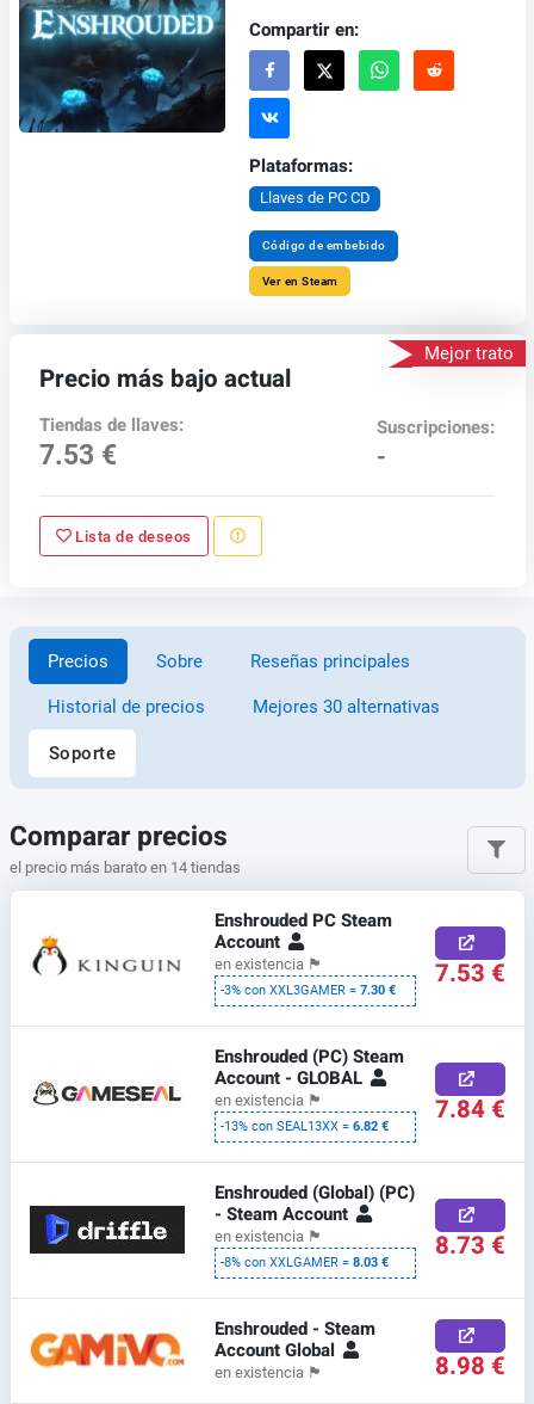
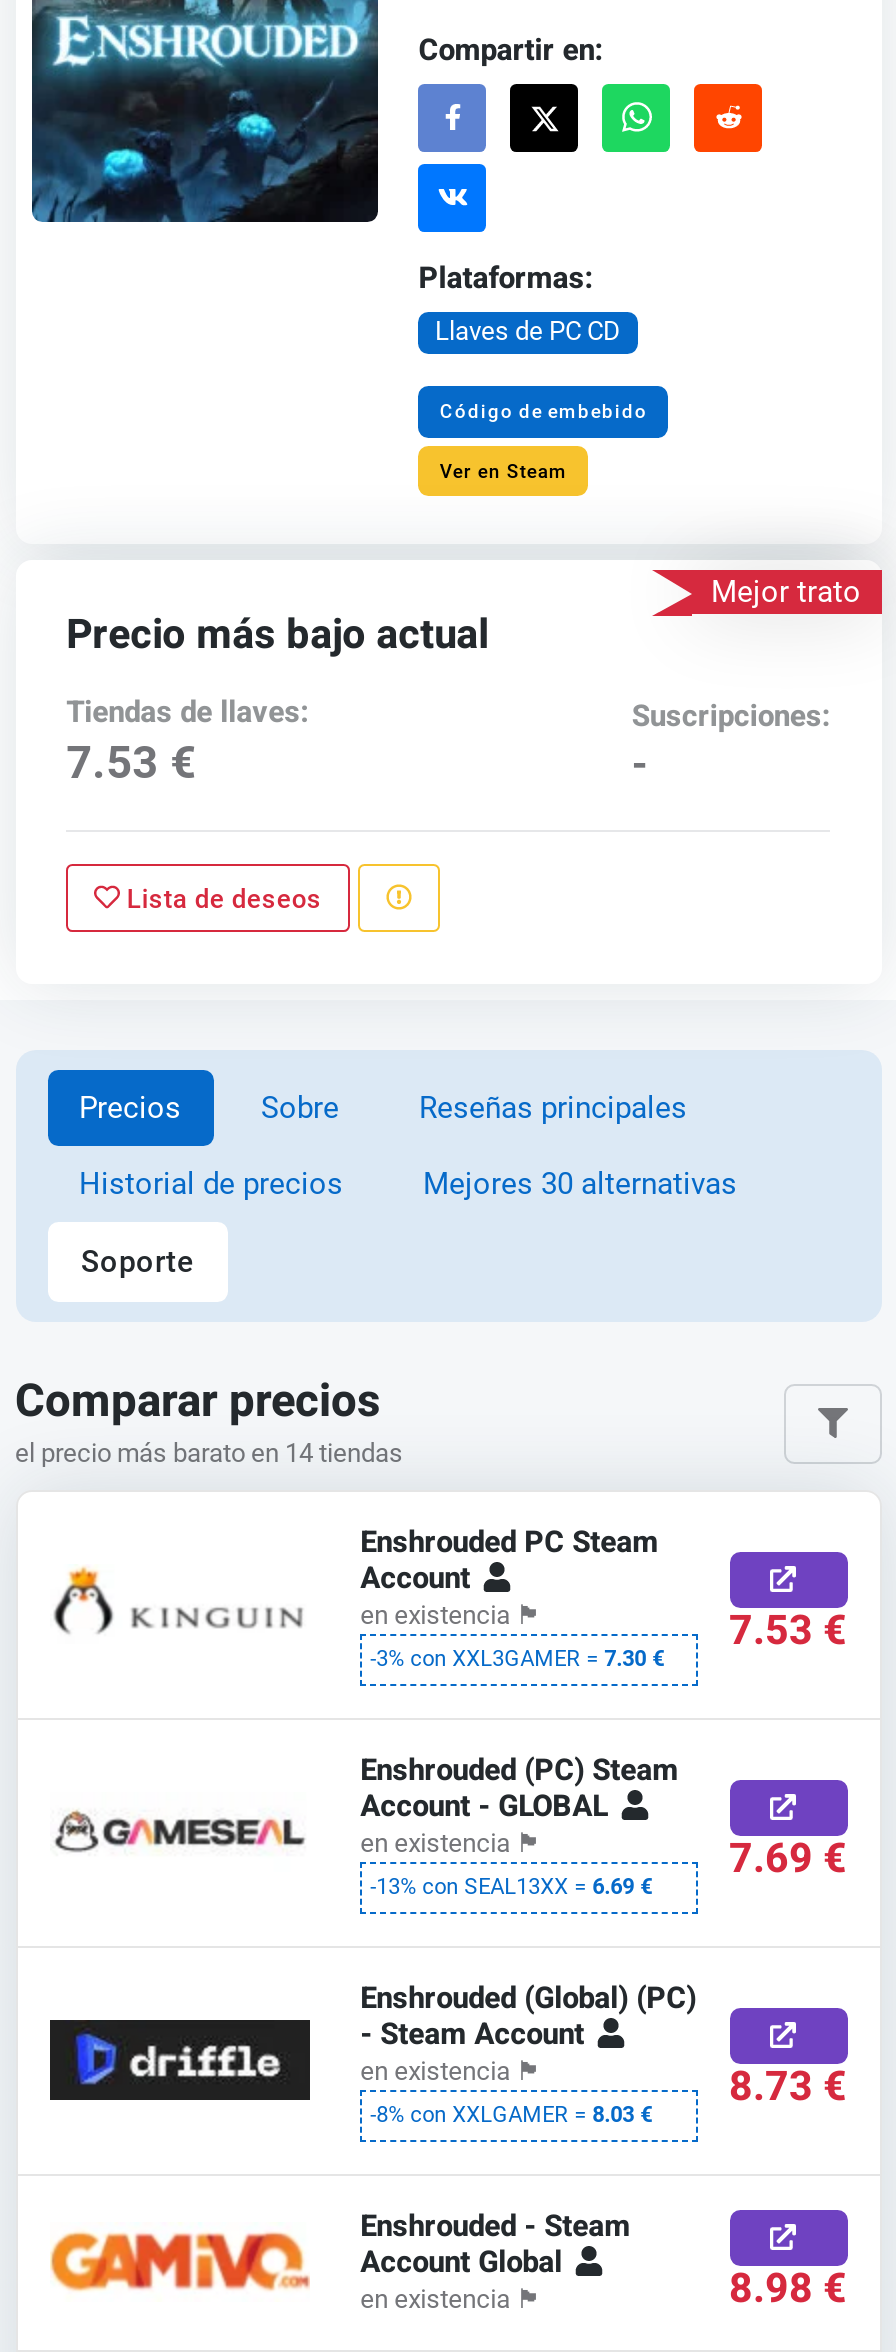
[434,1092,505,1128] 7.84 € -> [729,1829,847,1889] 7.69 €
[221,1118,389,1134] -13% con SEAL13XX = 6.82 € -> [370,1874,652,1900] -13% con SEAL13XX = 6.69 €

